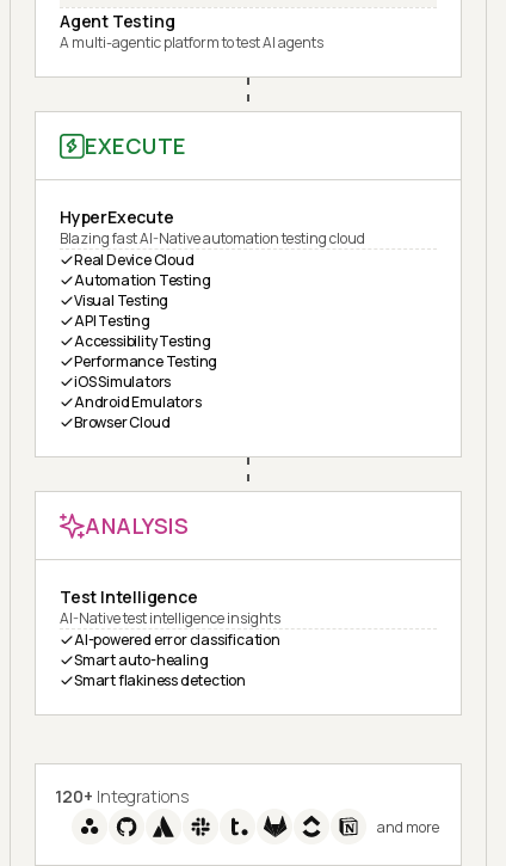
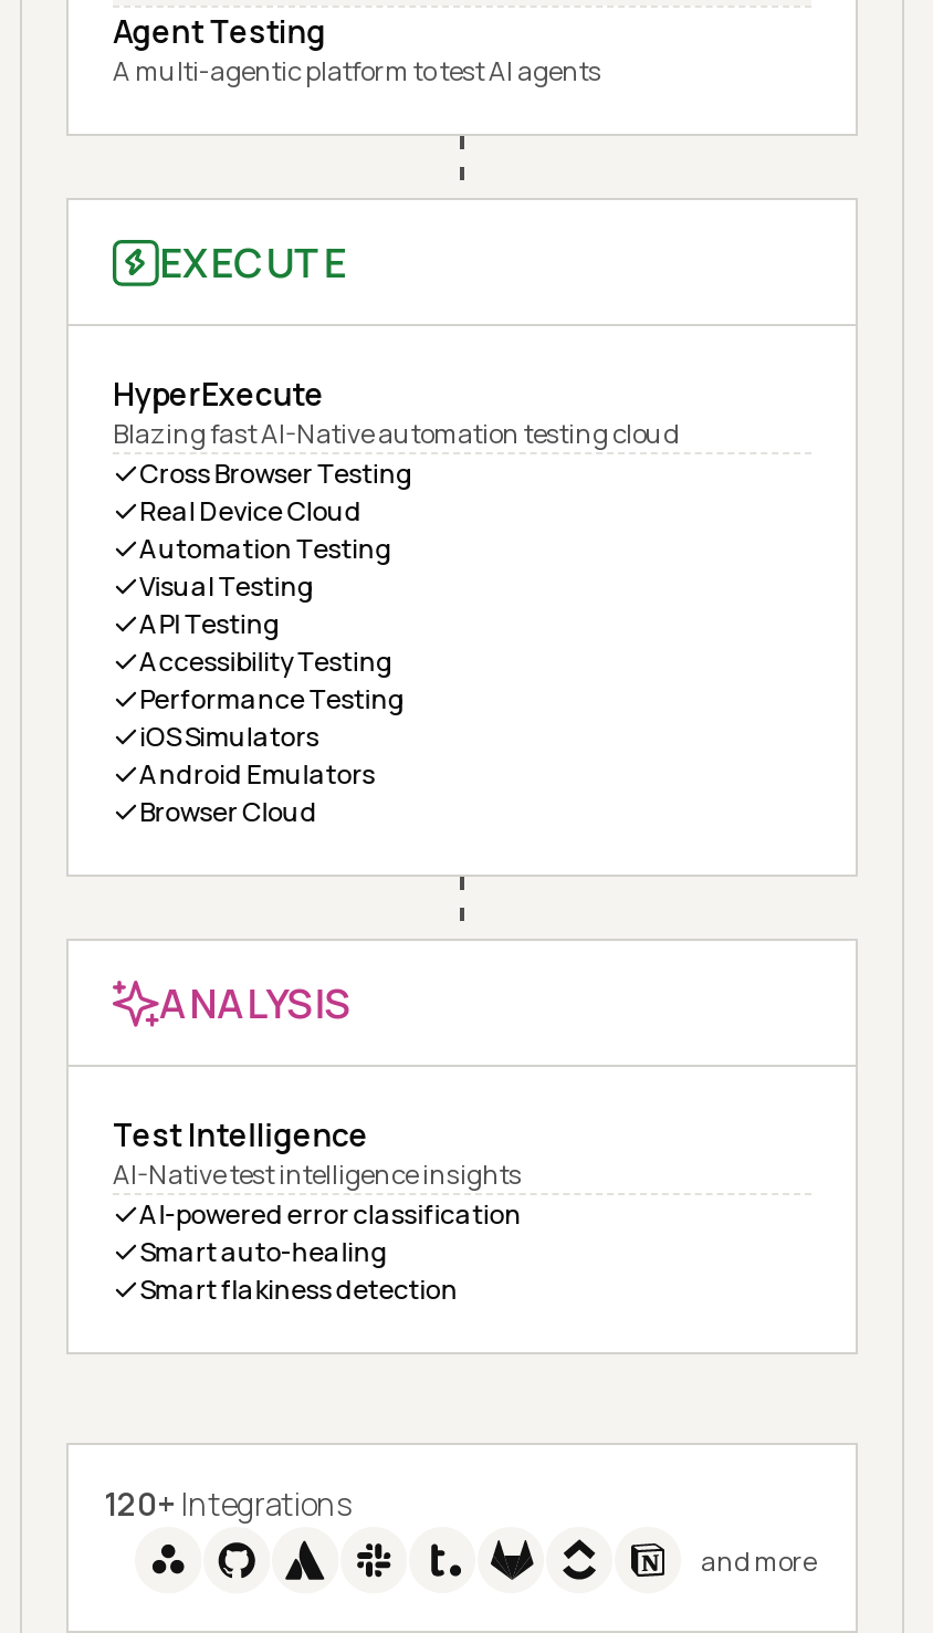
none -> [139,455,413,492] Cross Browser Testing

